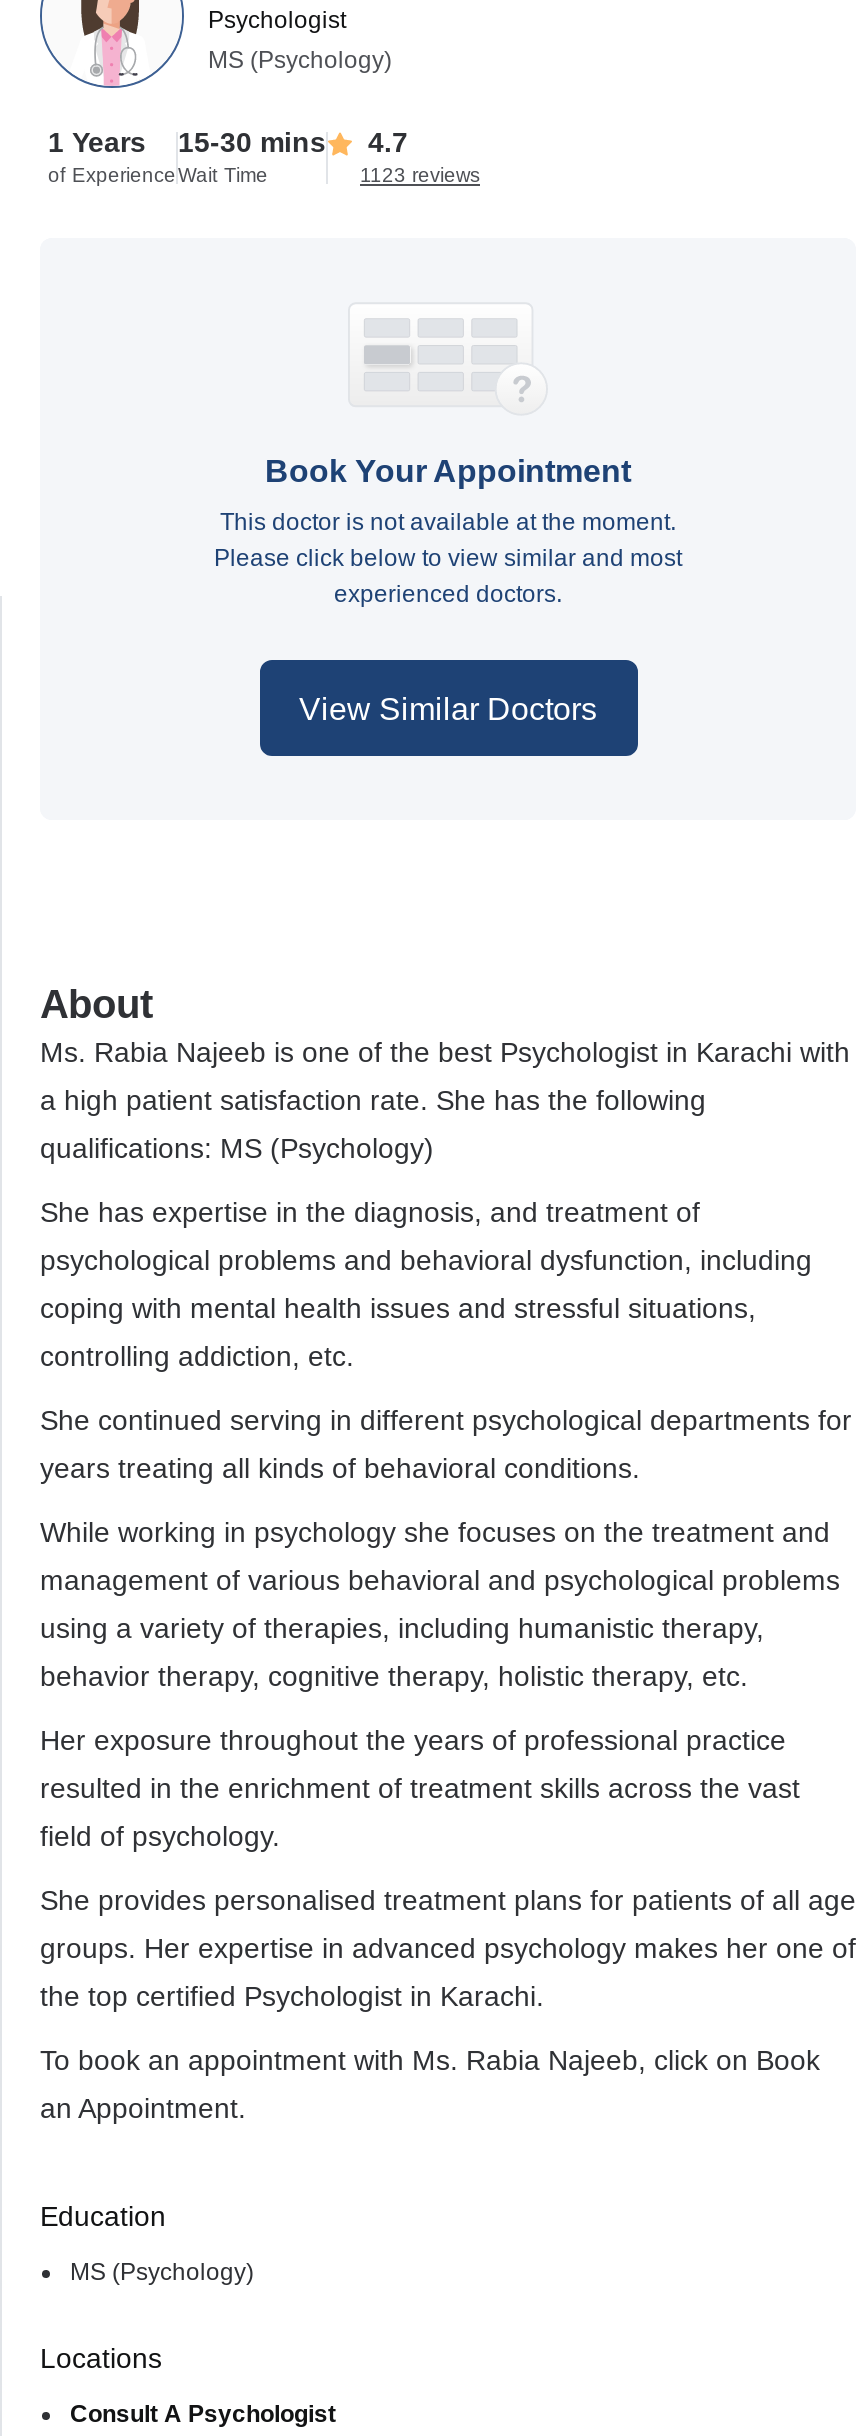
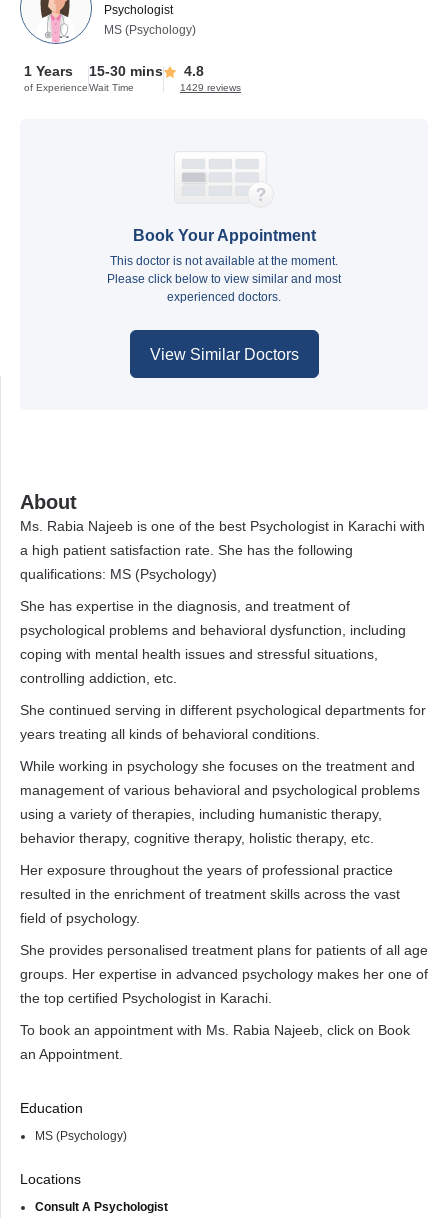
[48,126,408,158] 1 Years 15-30 mins 4.7 -> [24,63,204,79] 1 Years 15-30 mins 4.8
[360,164,480,186] 1123 reviews -> [180,82,241,93] 1429 reviews

